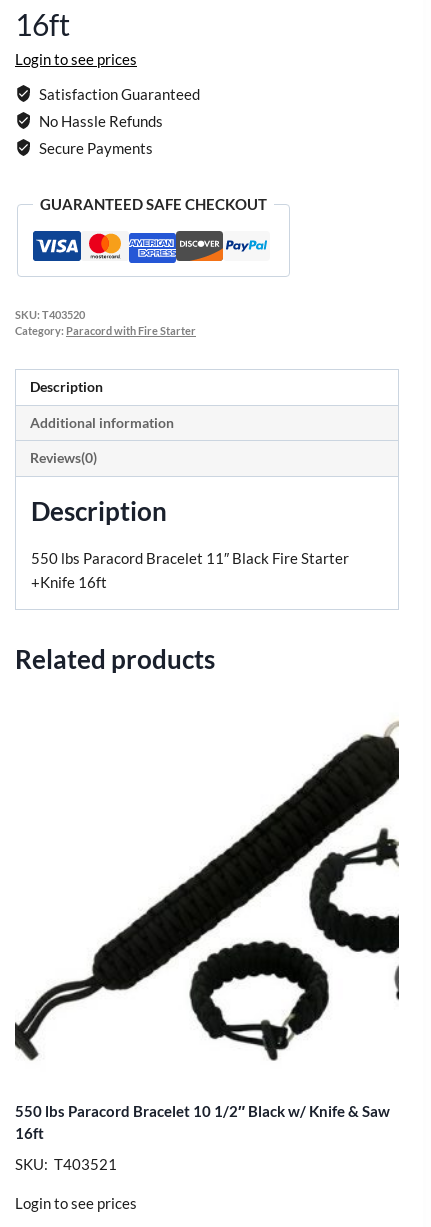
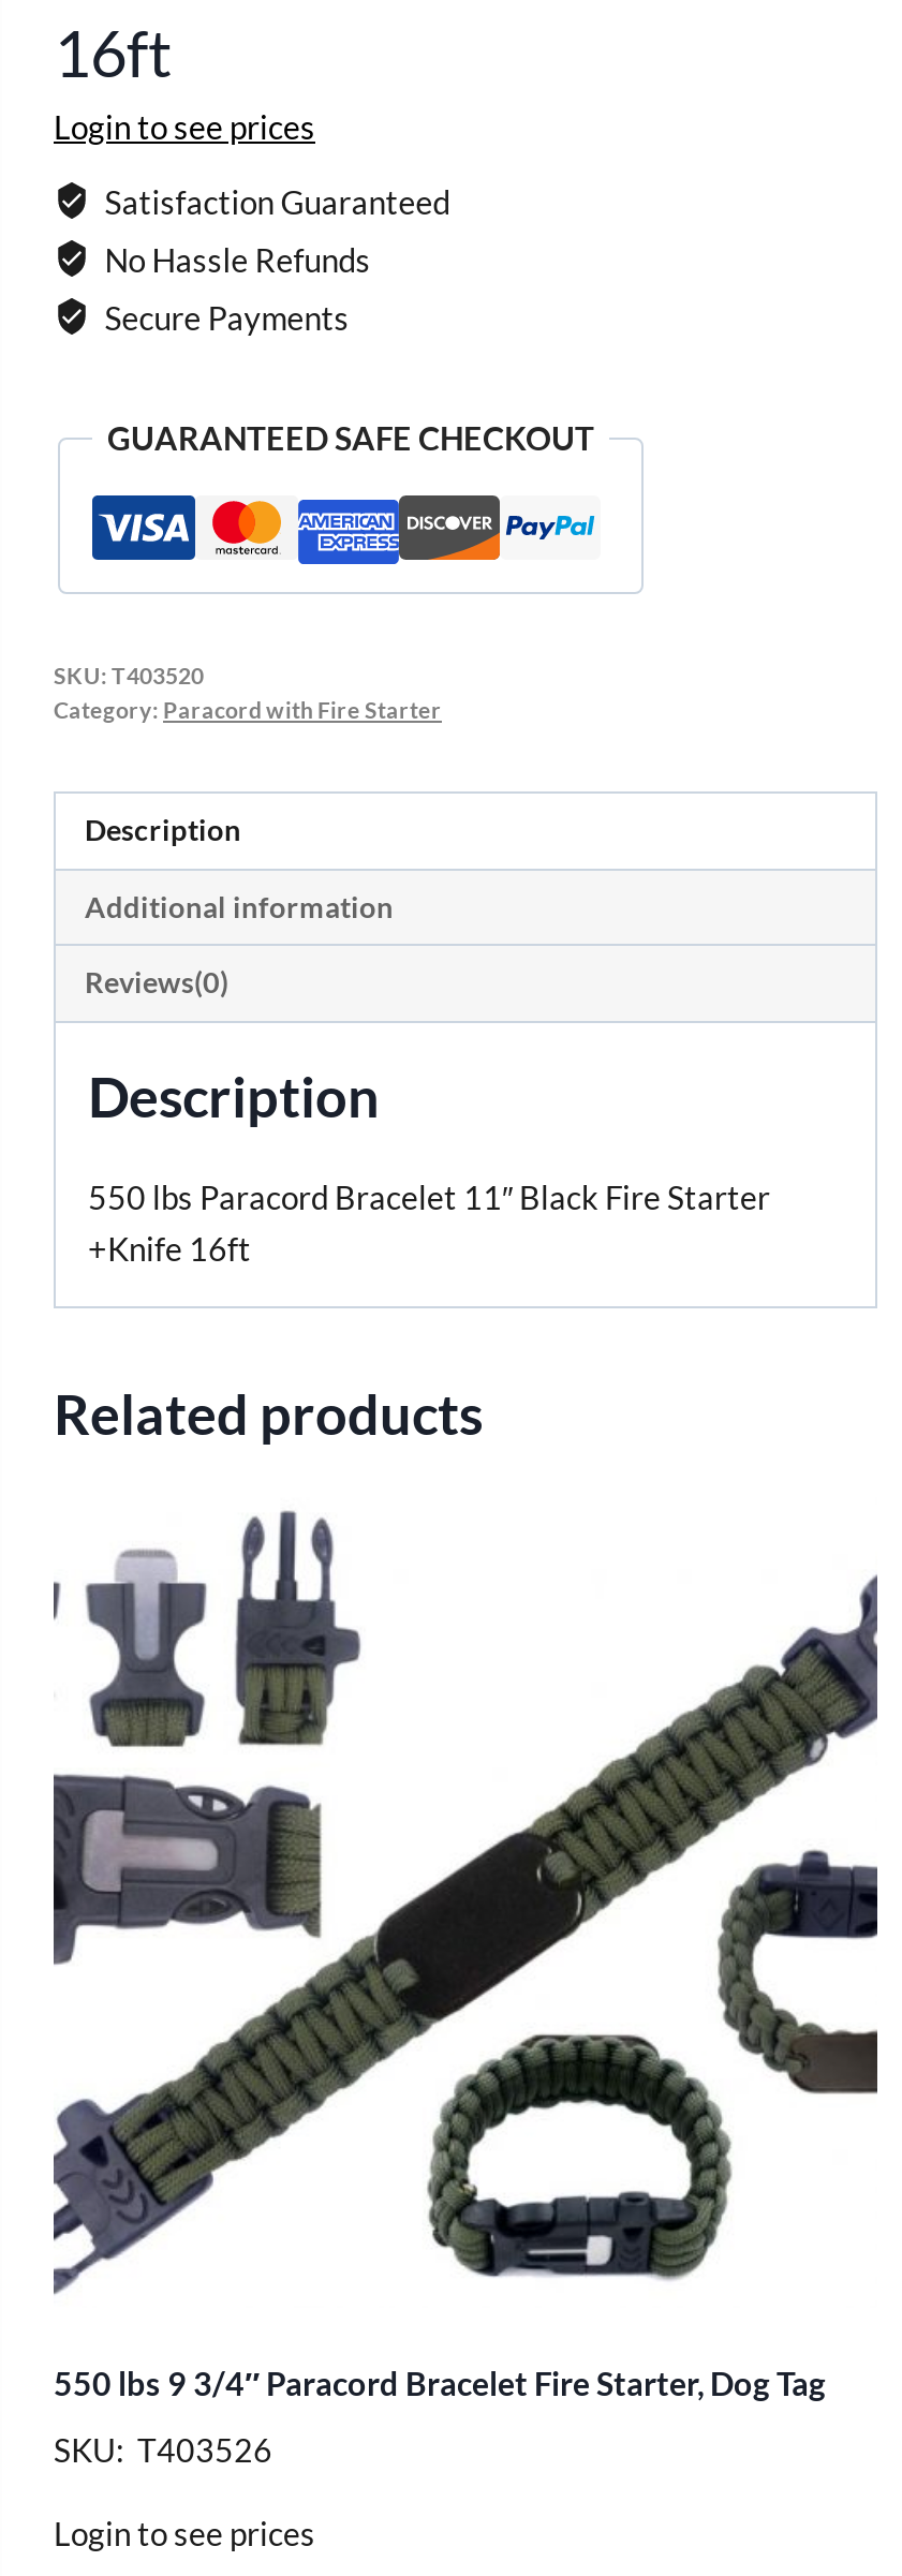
[14,721,400,1142] [image] | 550 lbs Paracord Bracelet 10 1/2″ Black w/ Knife & Saw | 16ft -> [51,1510,879,2402] [image] | 550 lbs 9 3/4″ Paracord Bracelet Fire Starter, Dog Tag
[15,1155,117,1173] SKU: T403521 -> [54,2430,272,2468] SKU: T403526

